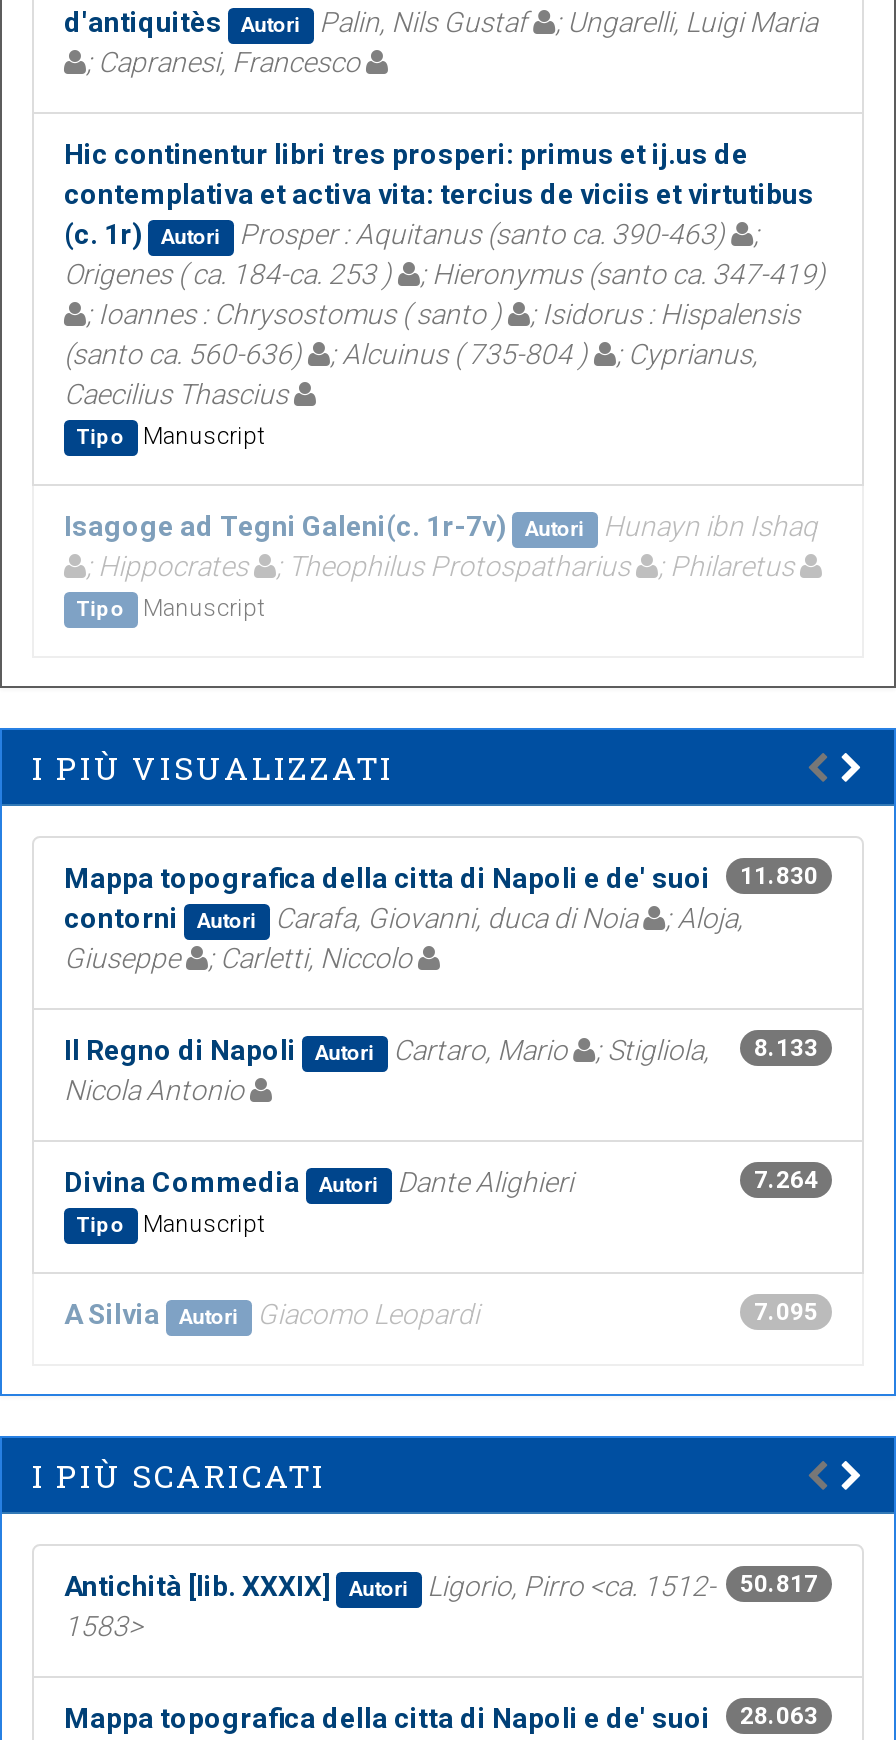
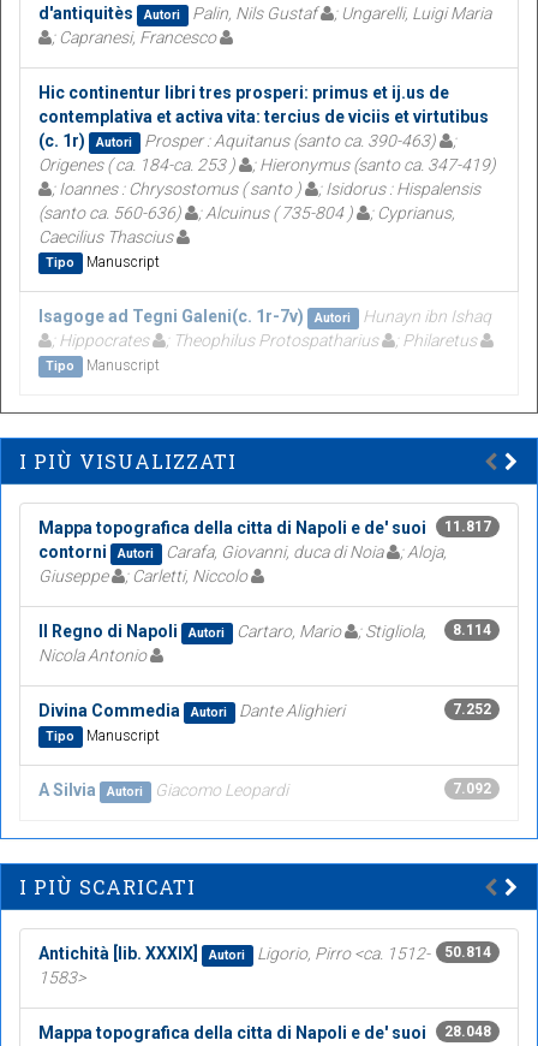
[64,861,818,893] Mappa topografica della citta di Napoli e de' suoi 11.830 -> [38,518,491,537] Mappa topografica della citta di Napoli e de' suoi 11.817
[64,1033,818,1065] Il Regno di Napoli Autori Cartaro, Mario ; Stigliola, 8.133 -> [38,621,491,640] Il Regno di Napoli Autori Cartaro, Mario ; Stigliola, 8.114
[754,1165,818,1193] 7.264 -> [453,700,491,717] 7.252
[754,1297,818,1325] 7.095 -> [453,780,491,797] 7.092
[64,1569,818,1601] Antichità [lib. XXXIX] Autori Ligorio, Pirro <ca. 1512- 50.817 -> [38,943,491,963] Antichità [lib. XXXIX] Autori Ligorio, Pirro <ca. 1512- 50.814
[64,1701,818,1733] Mappa topografica della citta di Napoli e de' suoi 28.063 -> [38,1023,491,1042] Mappa topografica della citta di Napoli e de' suoi 28.048

